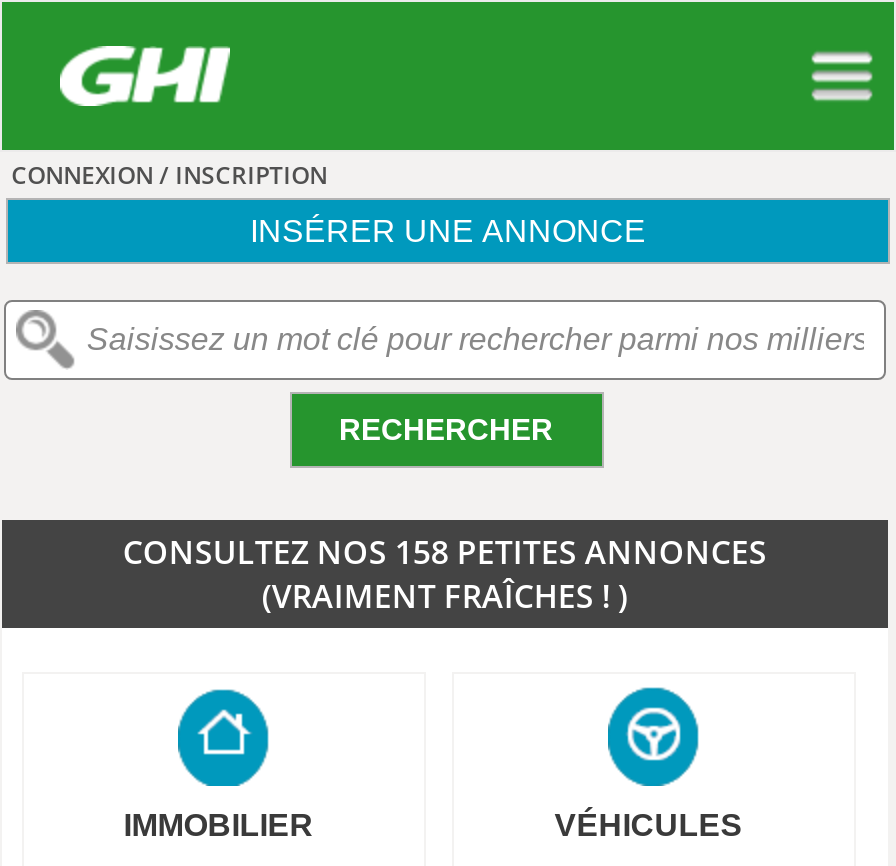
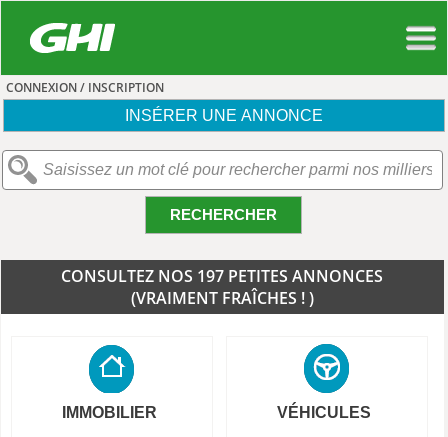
[123,530,767,574] CONSULTEZ NOS 158 PETITES ANNONCES -> [61,265,383,287] CONSULTEZ NOS 197 PETITES ANNONCES

